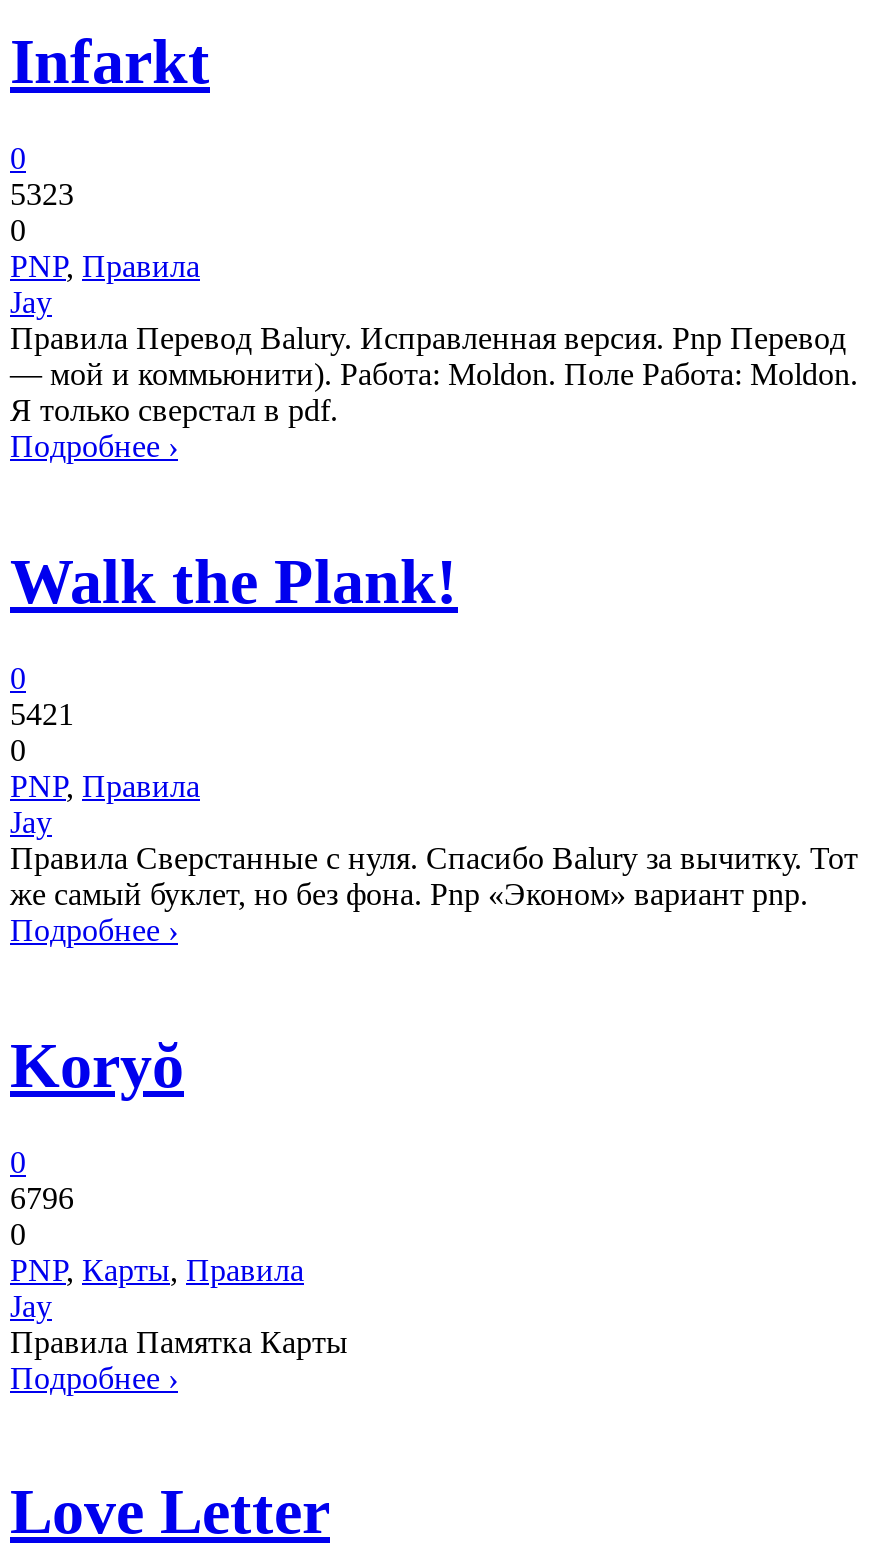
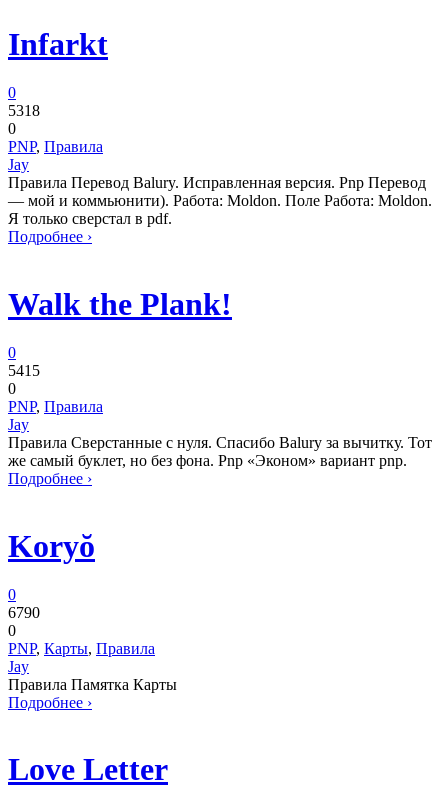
[10,177,74,211] 5323 -> [8,102,40,119] 5318
[10,697,74,731] 5421 -> [8,362,40,379] 5415
[10,1181,74,1215] 6796 -> [8,604,40,621] 6790

